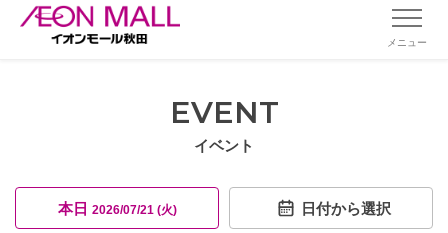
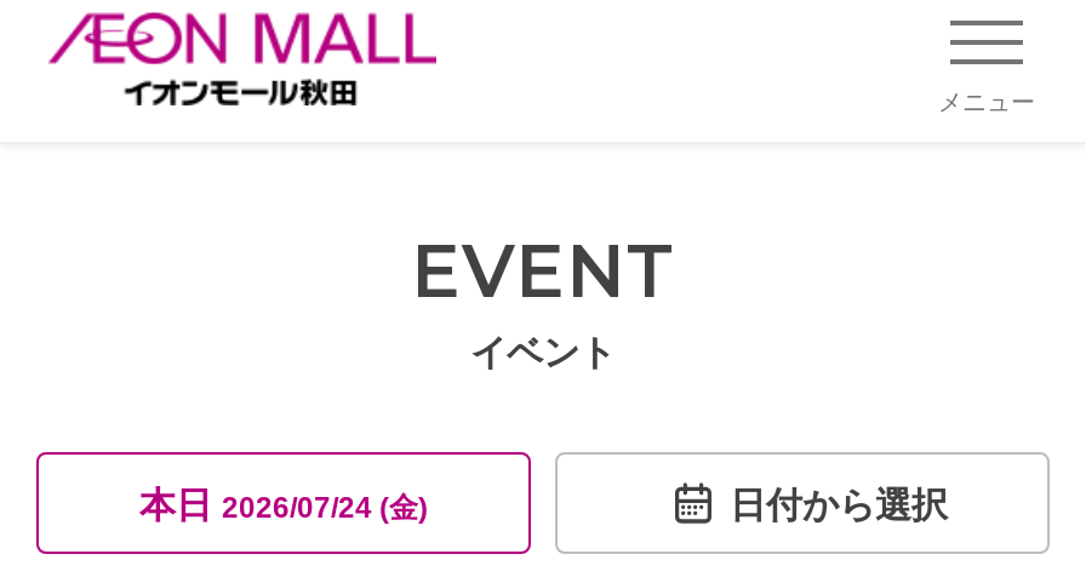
[57,199,176,216] 本日2026/07/21 (火) -> [139,482,428,524] 本日2026/07/24 (金)

